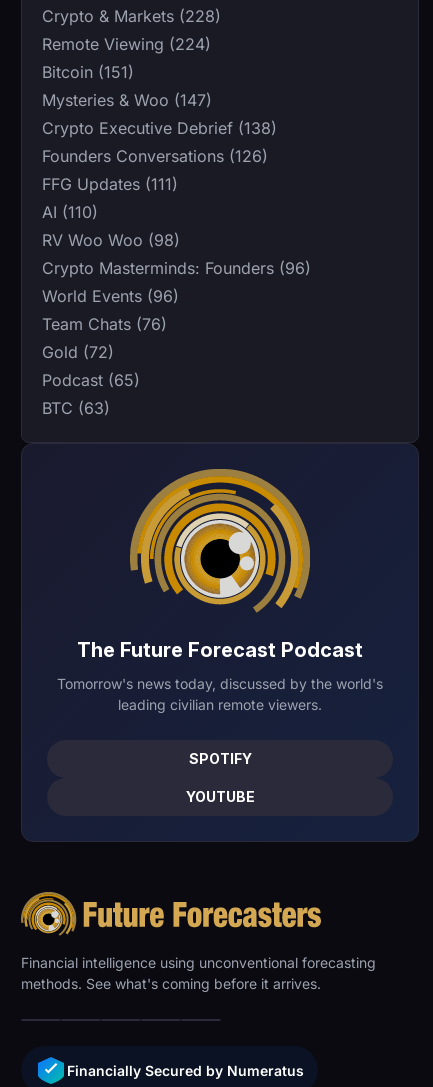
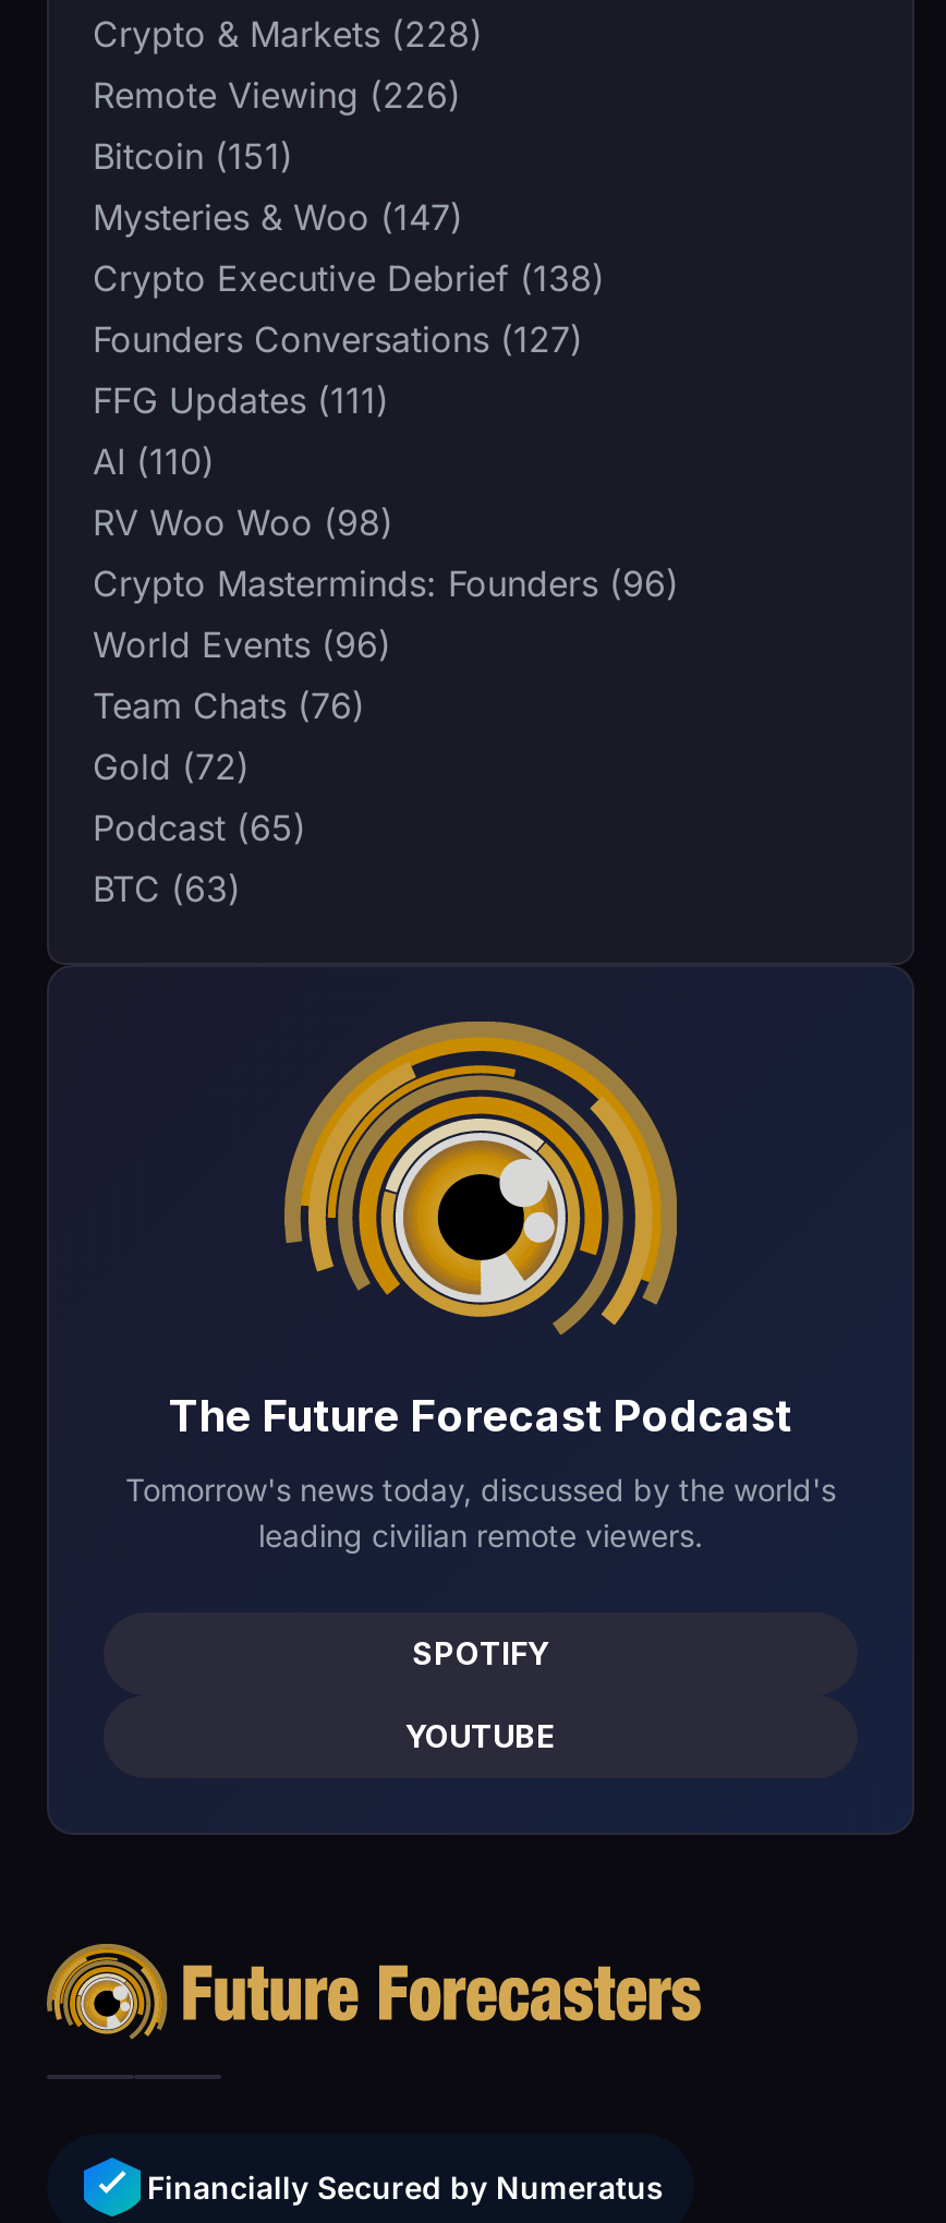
[42,34,211,54] Remote Viewing (224) -> [93,73,461,116] Remote Viewing (226)
[42,146,268,166] Founders Conversations (126) -> [93,317,583,360] Founders Conversations (127)
[21,954,376,992] Financial intelligence using unconventional forecasting | methods. See what's coming before it arrives. -> none

